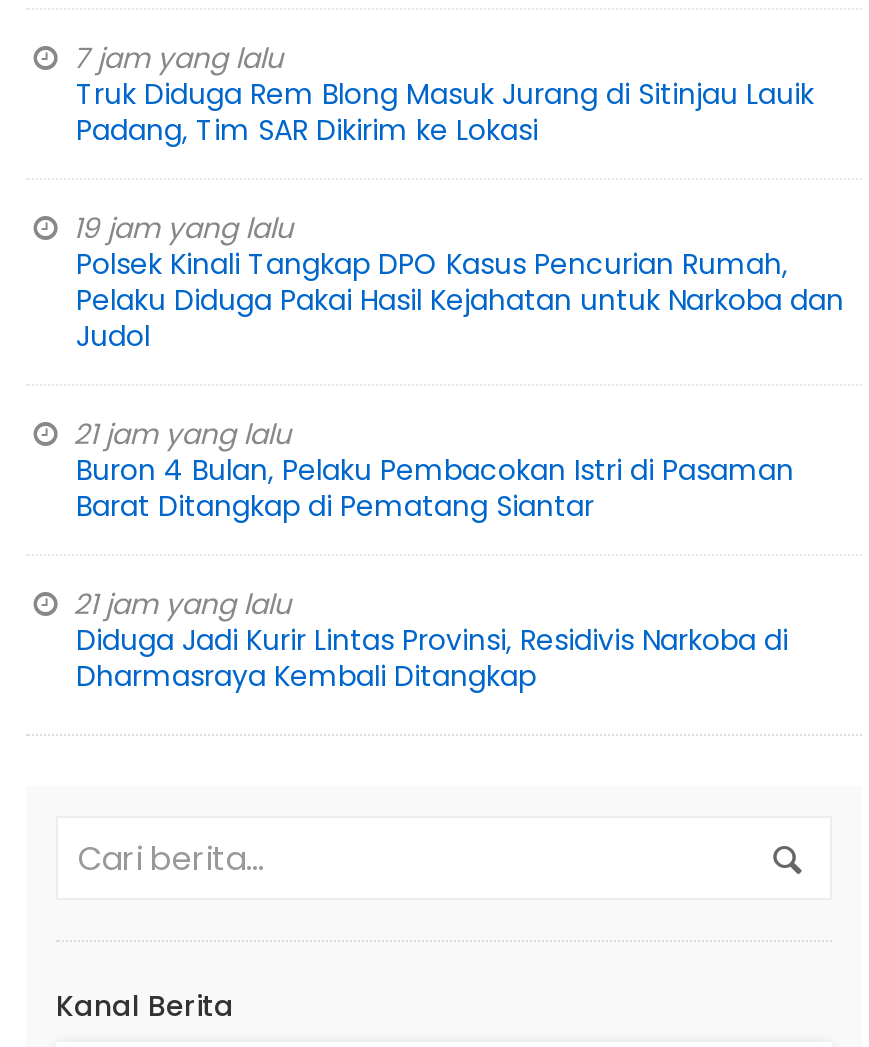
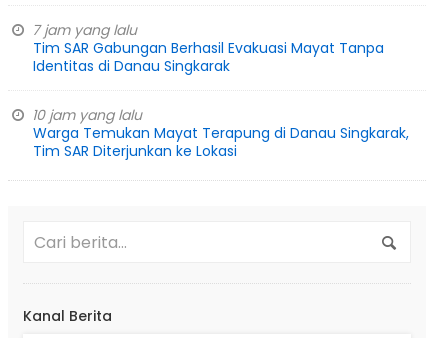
[65,74,844,696] Truk Diduga Rem Blong Masuk Jurang di Sitinjau Lauik | Padang, Tim SAR Dikirim ke Lokasi | 19 jam yang lalu | Polsek Kinali Tangkap DPO Kasus Pencurian Rumah, | Pelaku Diduga Pakai Hasil Kejahatan untuk Narkoba dan | Judol | 21 jam yang lalu | Buron 4 Bulan, Pelaku Pembacokan Istri di Pasaman | Barat Ditangkap di Pematang Siantar | 21 jam yang lalu | Diduga Jadi Kurir Lintas Provinsi, Residivis Narkoba di | Dharmasraya Kembali Ditangkap -> [28,38,409,161] Tim SAR Gabungan Berhasil Evakuasi Mayat Tanpa | Identitas di Danau Singkarak | 10 jam yang lalu | Warga Temukan Mayat Terapung di Danau Singkarak, | Tim SAR Diterjunkan ke Lokasi

